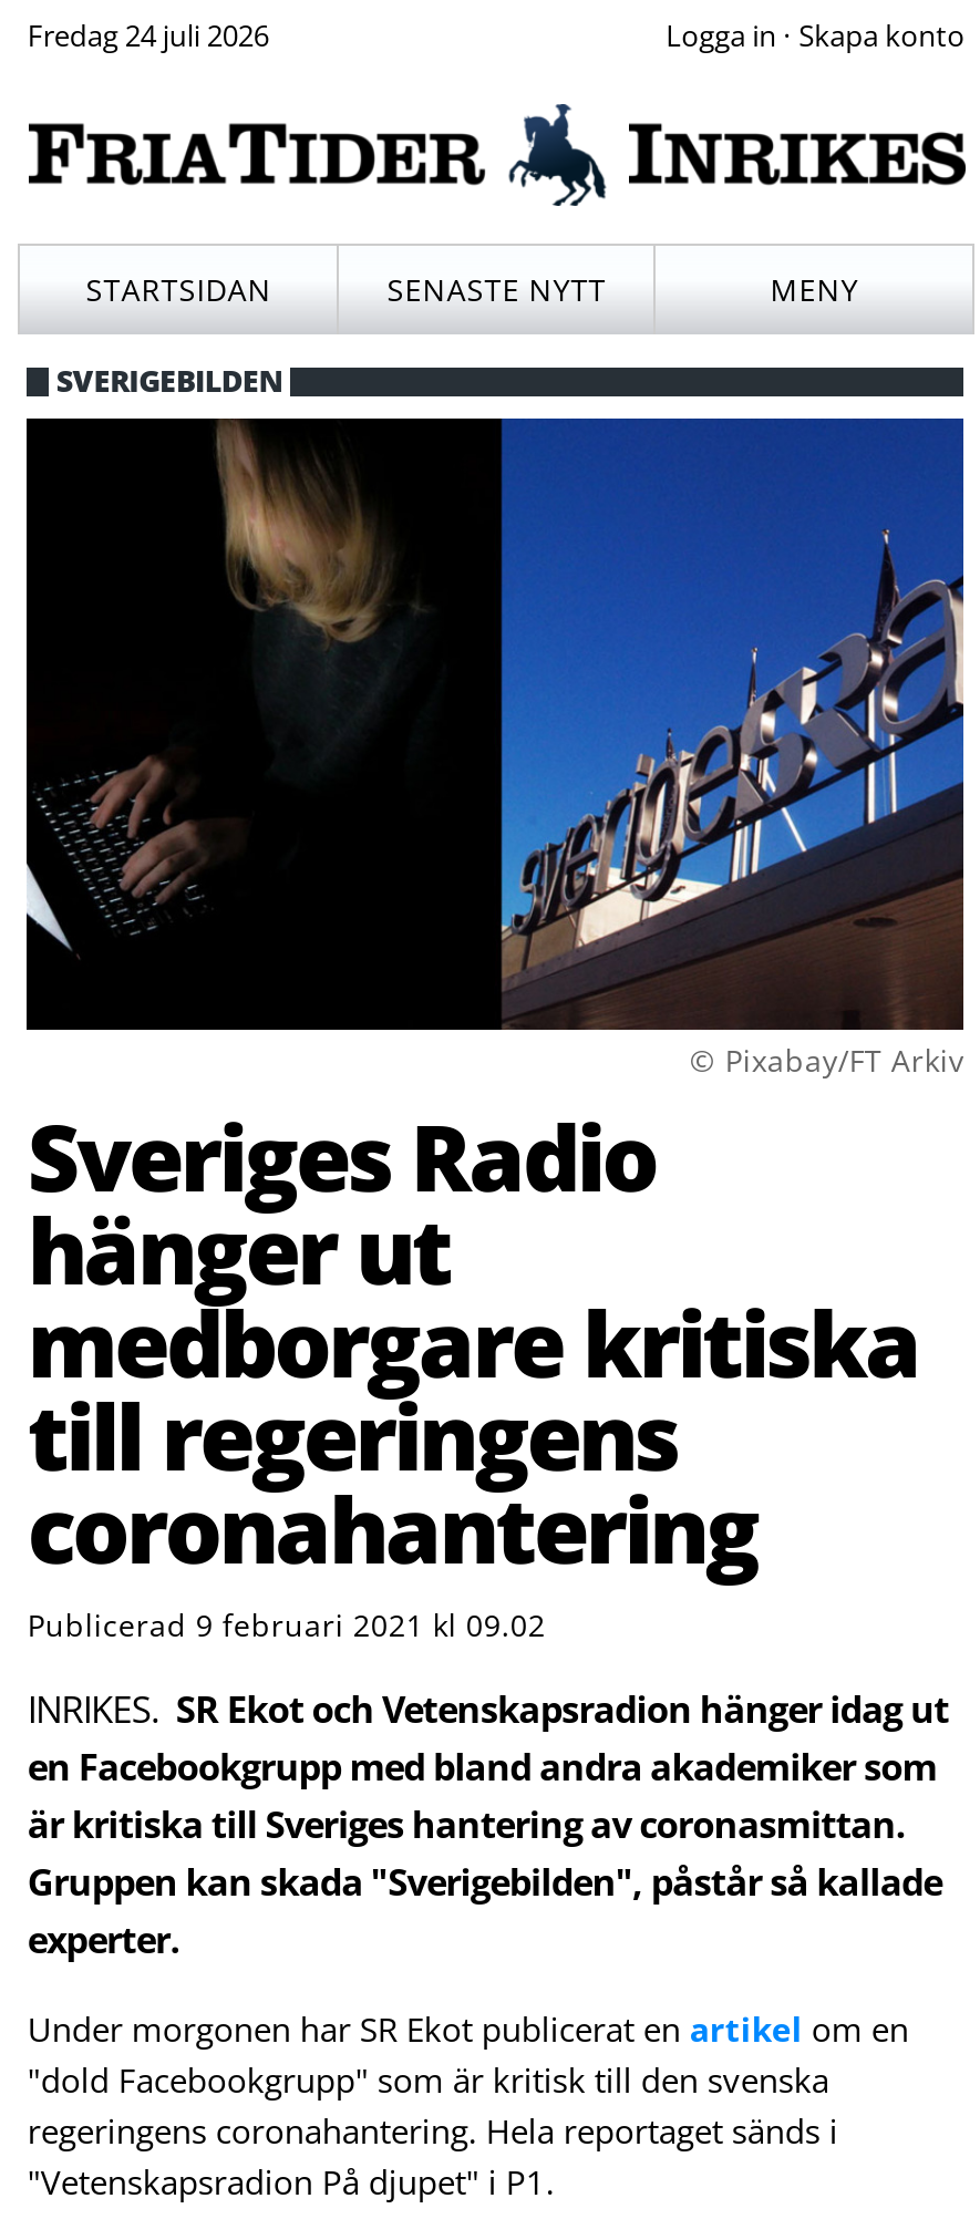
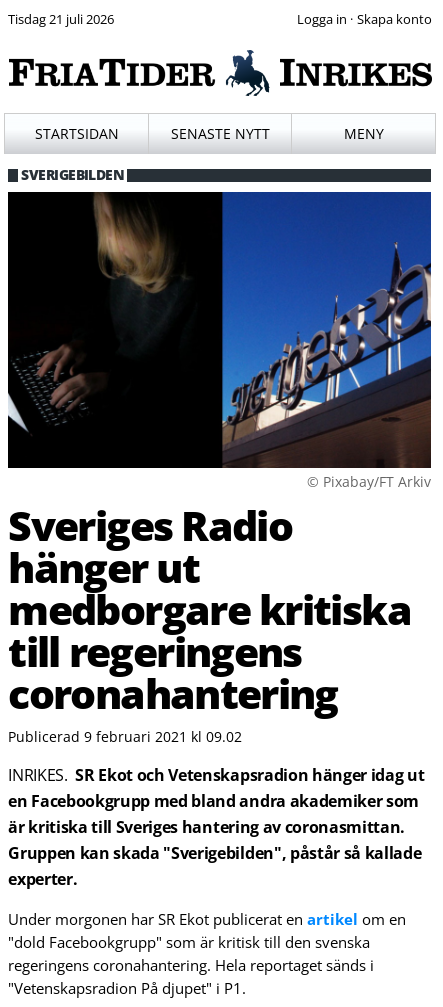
[27,16,269,56] Fredag 24 juli 2026 -> [8,10,114,28] Tisdag 21 juli 2026

